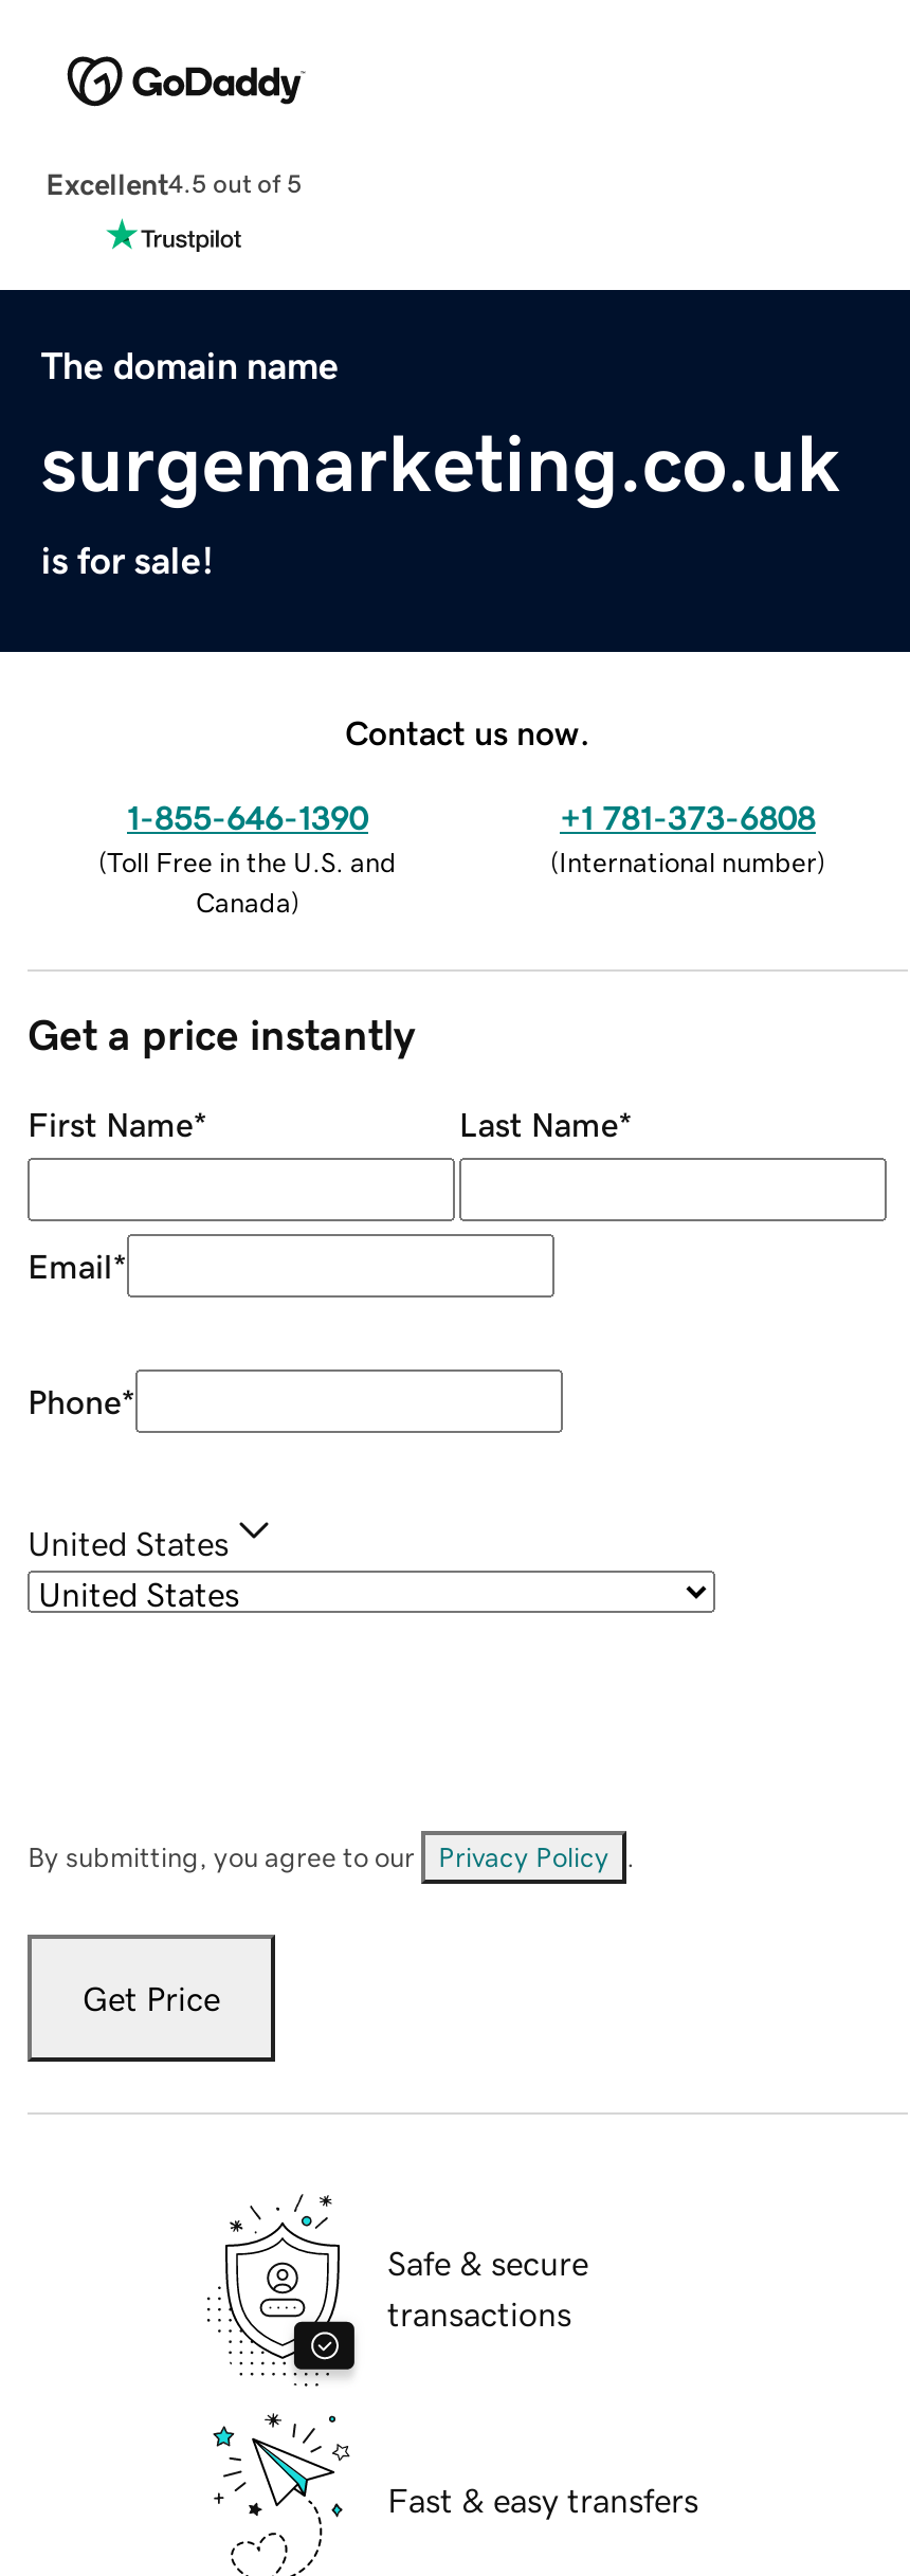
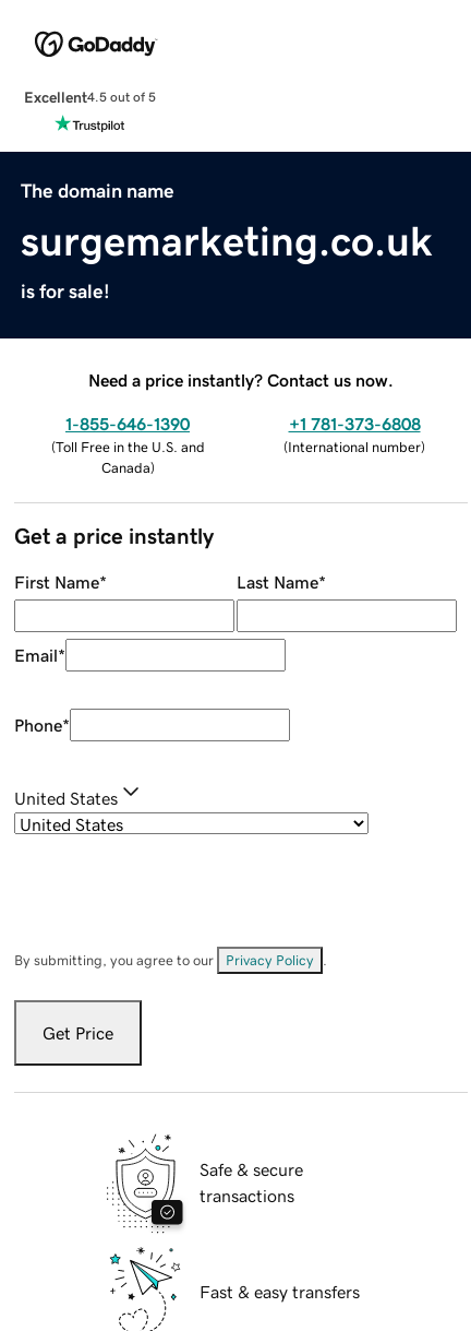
[345,715,590,748] Contact us now. -> [88,371,394,388] Need a price instantly? Contact us now.

